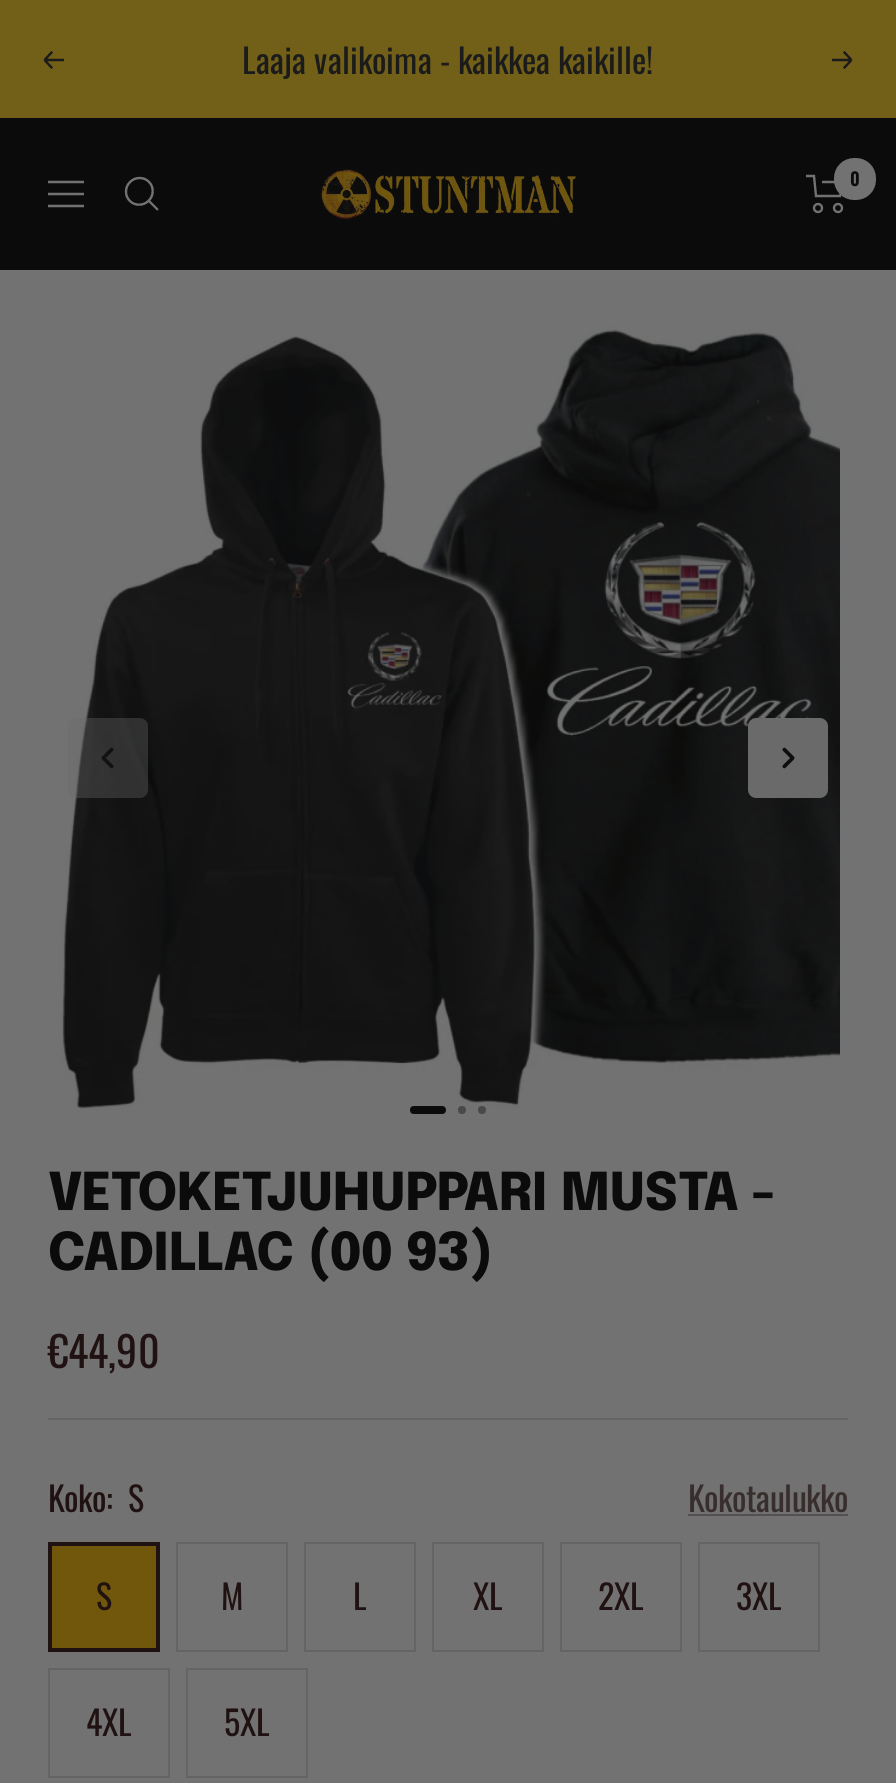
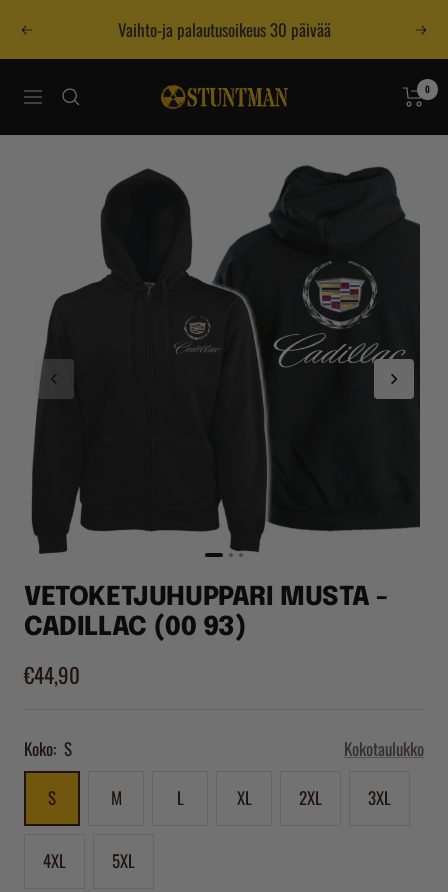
[242,34,654,84] Laaja valikoima - kaikkea kaikille! -> [117,17,330,42] Vaihto-ja palautusoikeus 30 päivää

